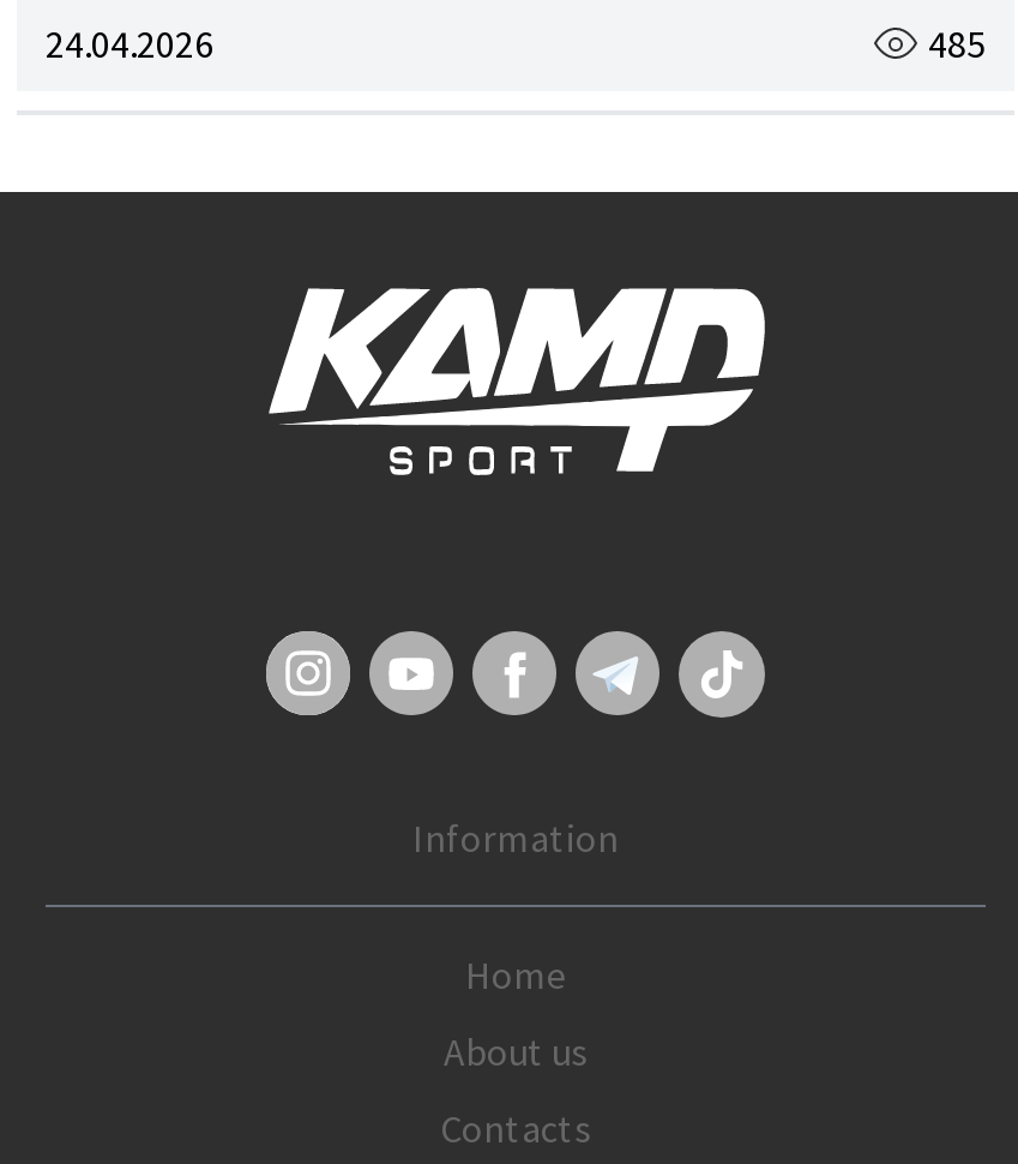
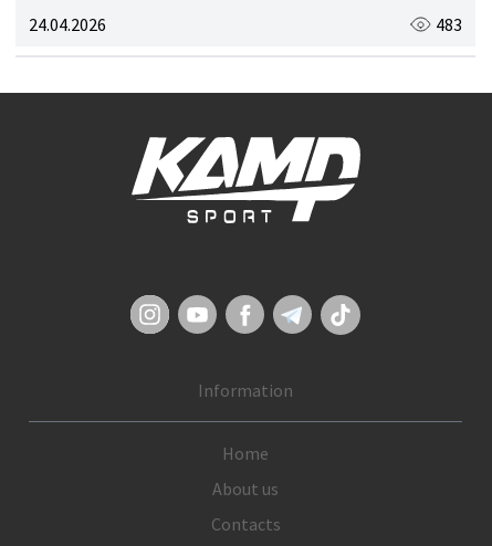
[928,19,986,67] 485 -> [436,13,462,35] 483

